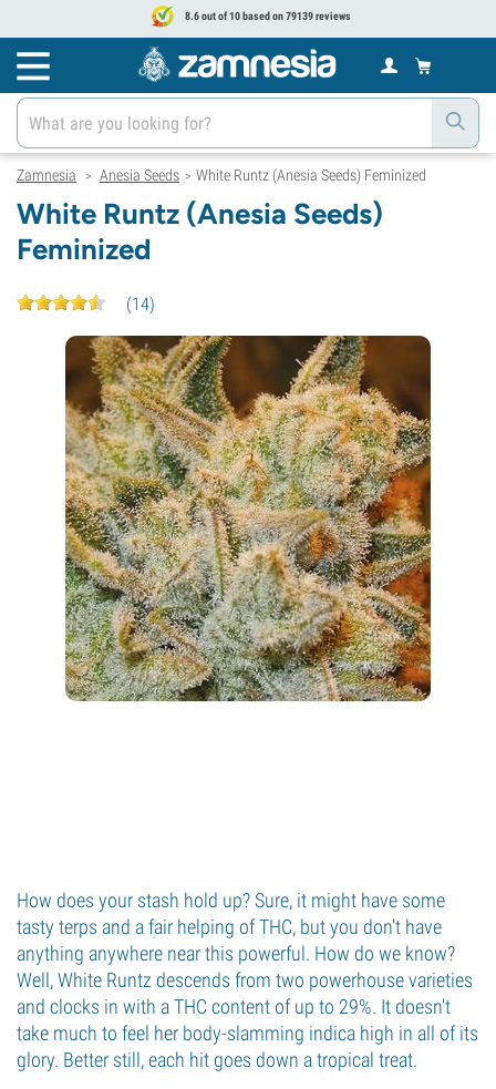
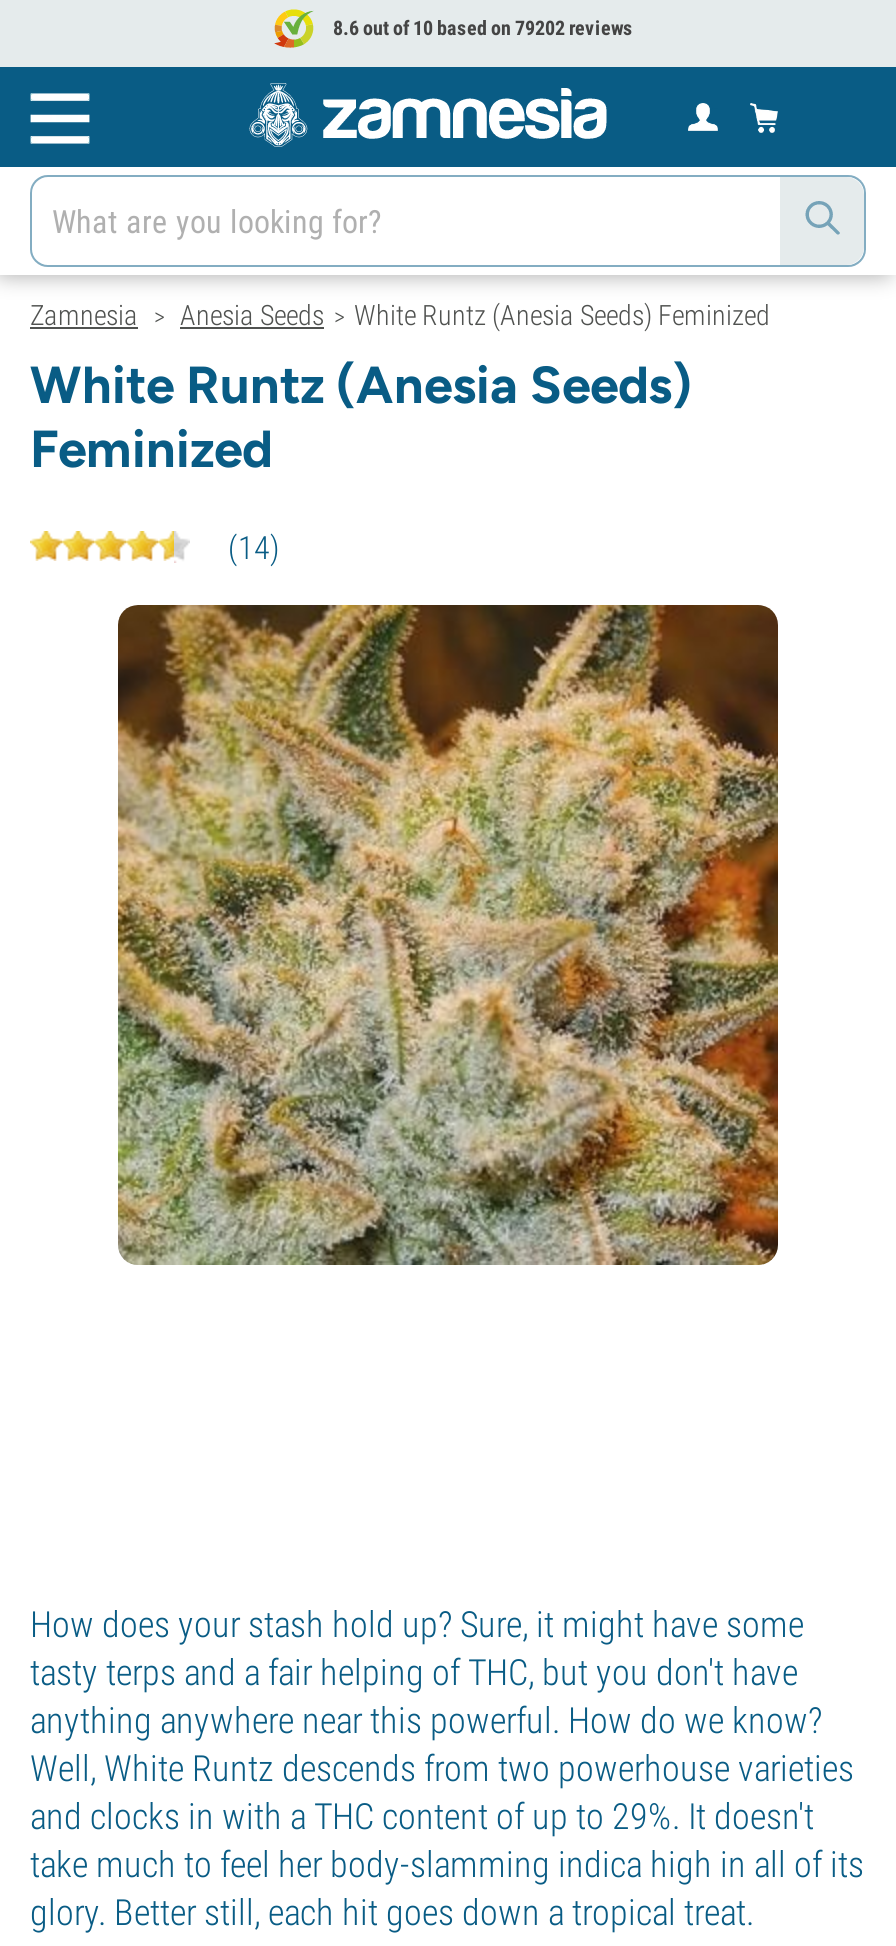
[182,10,350,22] 8.6 out of 10 based on 79139 reviews -> [329,17,633,39] 8.6 out of 10 based on 79202 reviews

